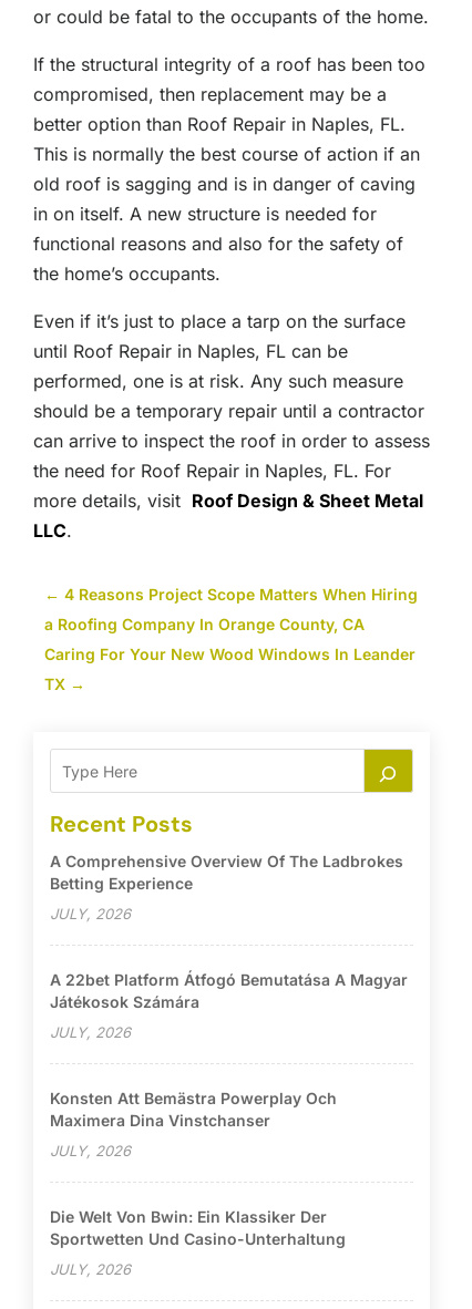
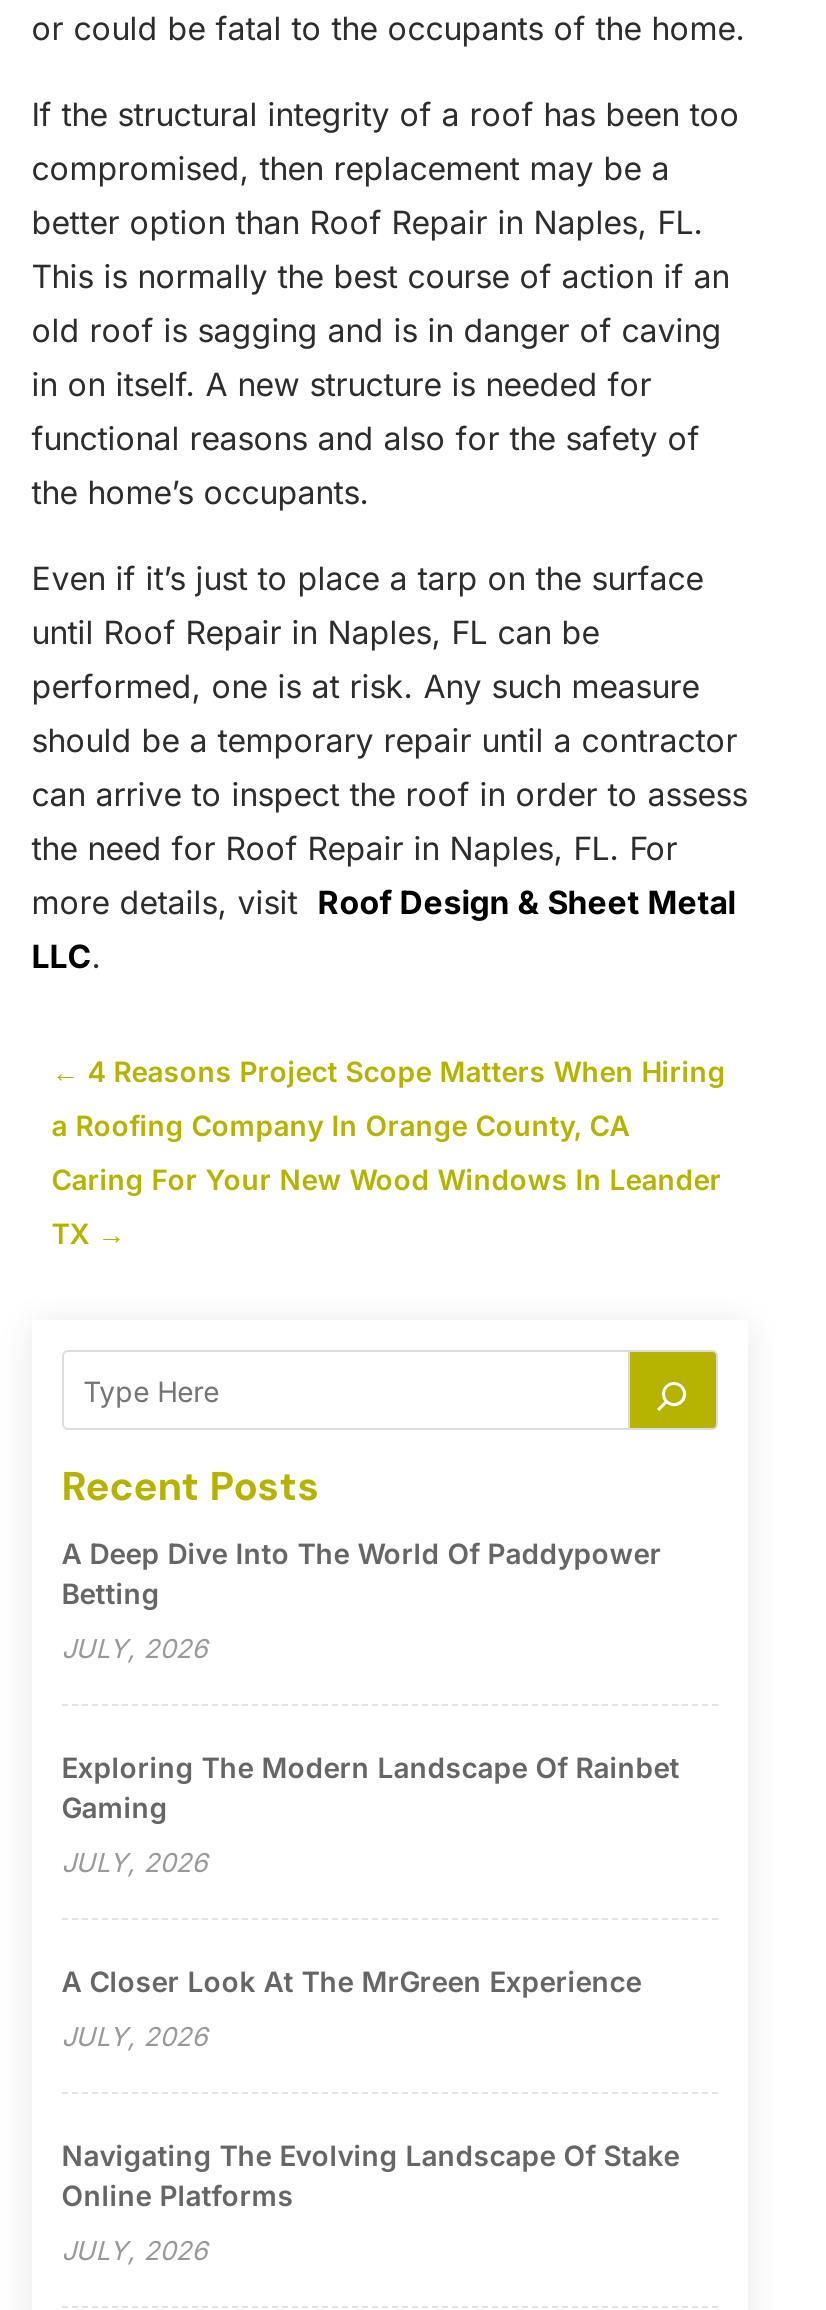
[50,852,403,893] A Comprehensive Overview Of The Ladbrokes | Betting Experience -> [62,1536,662,1610] A Deep Dive Into The World Of Paddypower | Betting
[50,970,408,1011] A 22bet Platform Átfogó Bemutatása A Magyar | Játékosok Számára -> [62,1750,680,1824] Exploring The Modern Landscape Of Rainbet | Gaming
[50,1089,337,1130] Konsten Att Bemästra Powerplay Och | Maximera Dina Vinstchanser -> [62,1964,642,1998] A Closer Look At The MrGreen Experience
[50,1207,345,1248] Die Welt Von Bwin: Ein Klassiker Der | Sportwetten Und Casino-Unterhaltung -> [62,2138,680,2212] Navigating The Evolving Landscape Of Stake | Online Platforms

